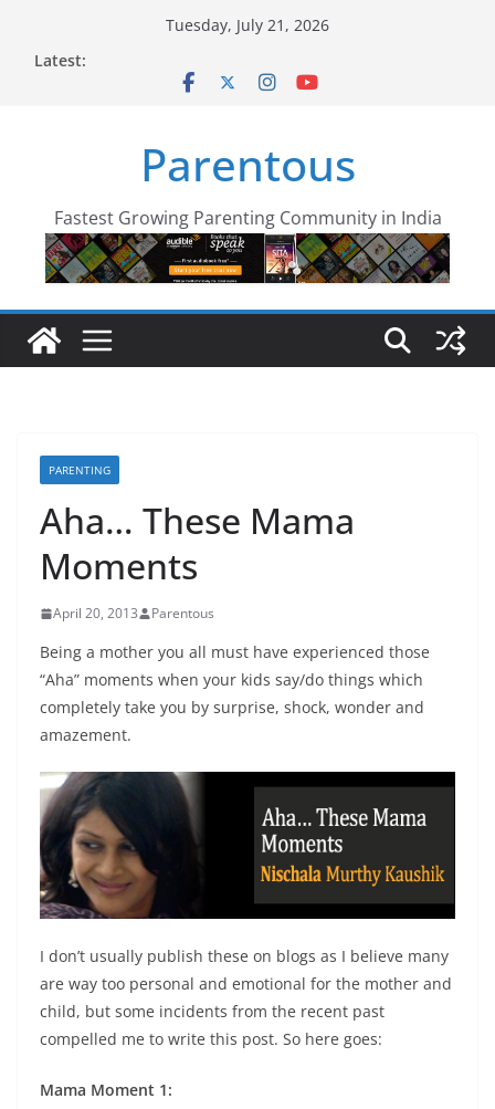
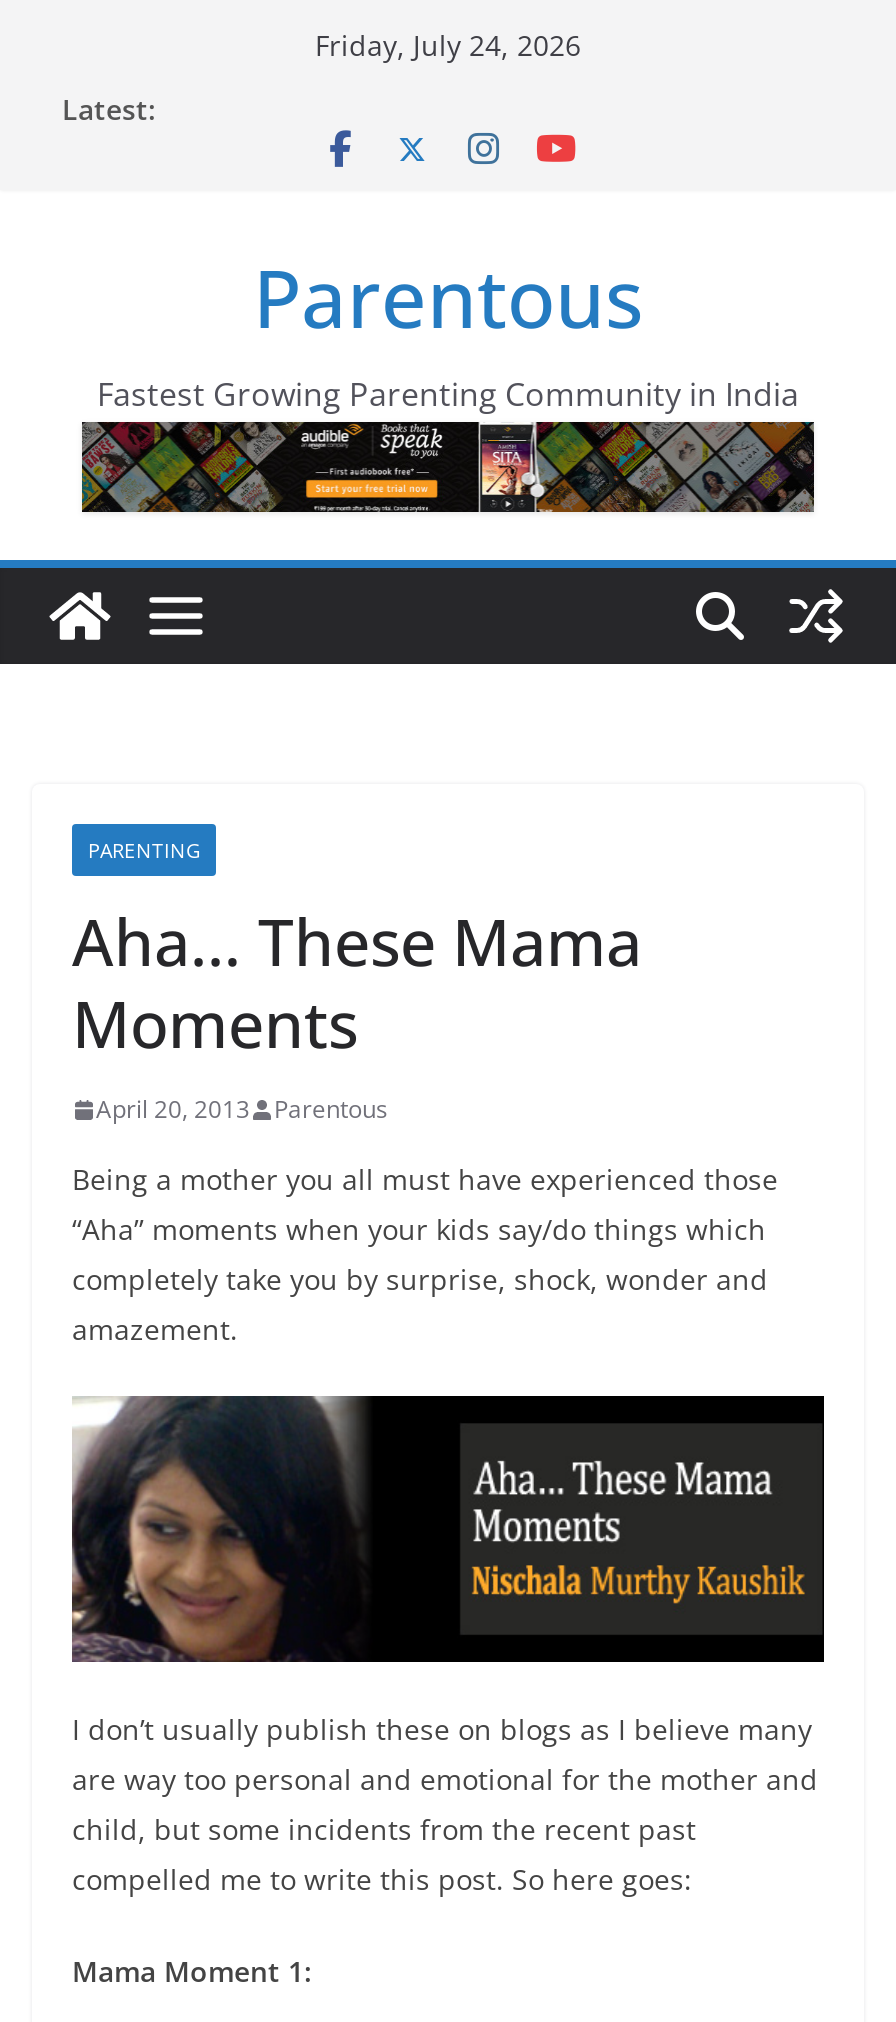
[166,14,329,35] Tuesday, July 21, 2026 -> [315,26,581,64] Friday, July 24, 2026

